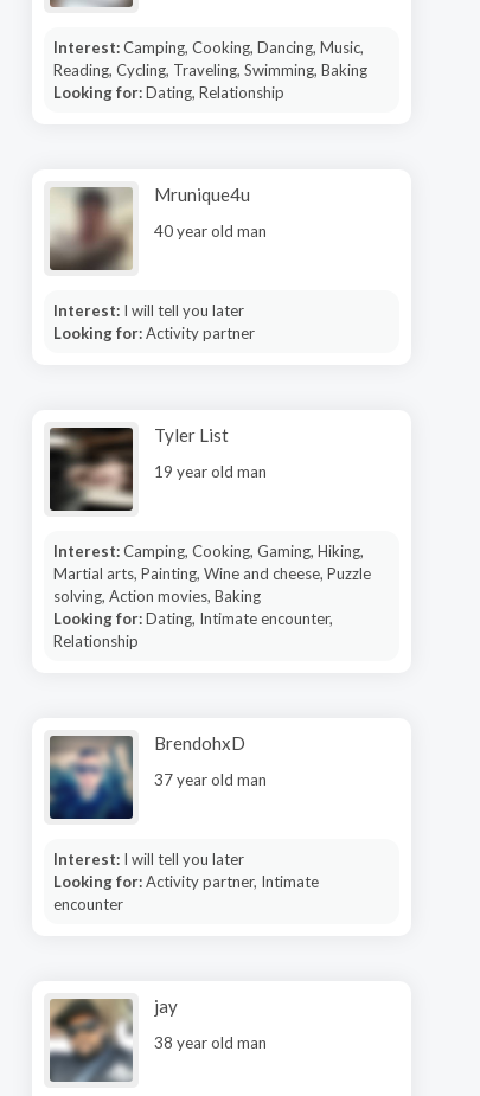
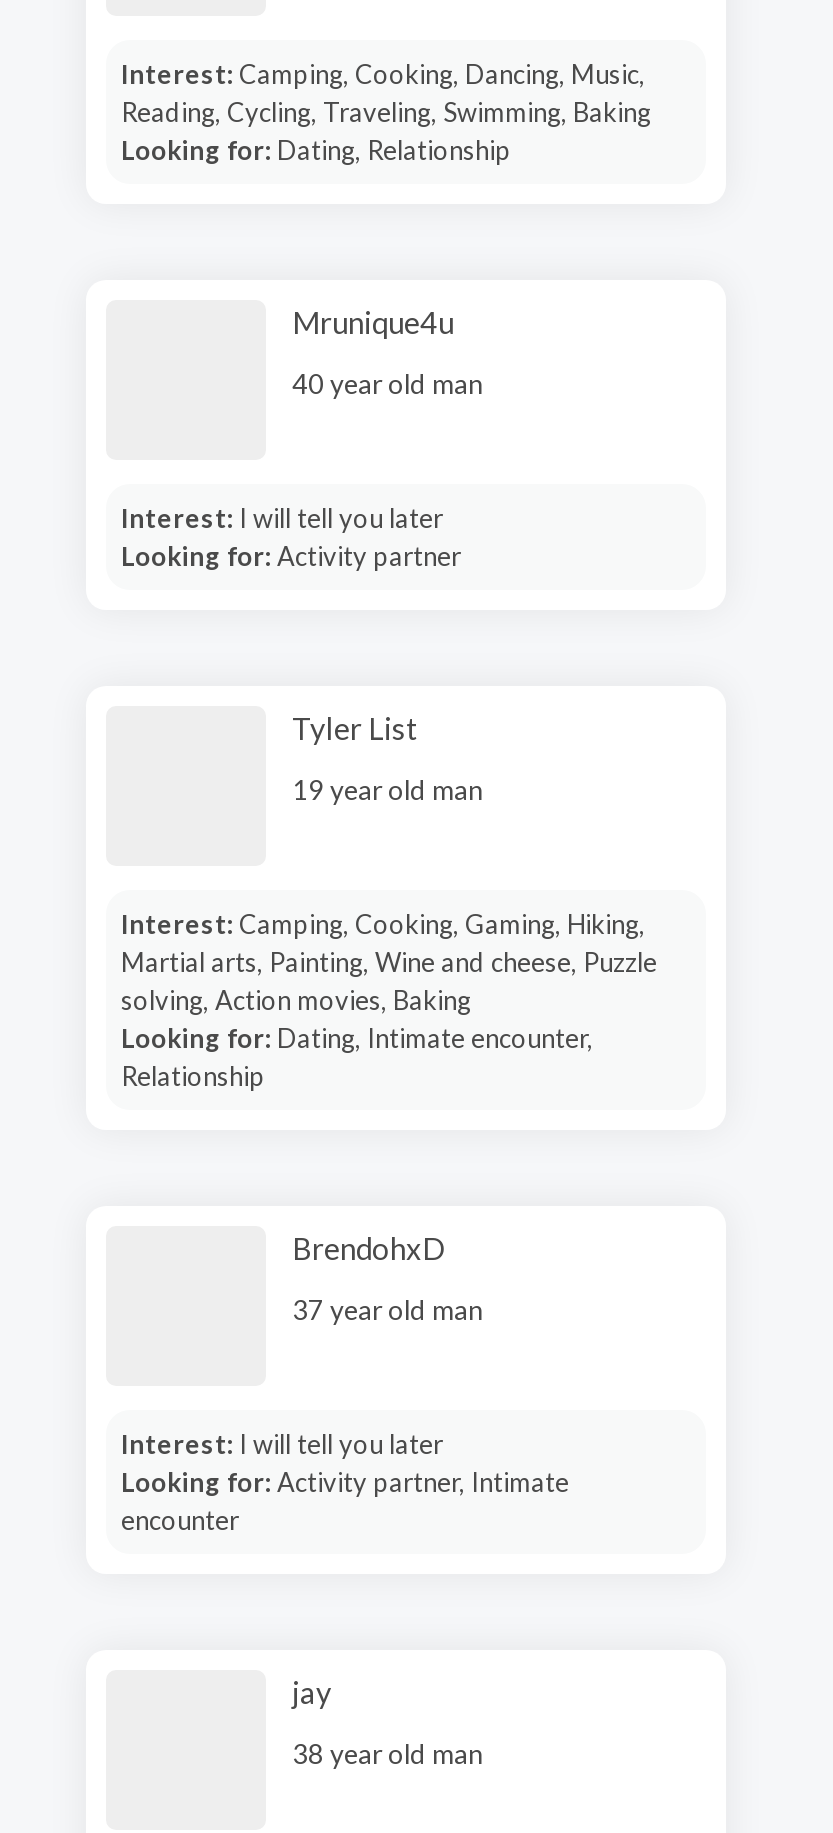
[49,186,134,271] [image] -> none
[49,427,134,512] [image] -> none
[49,735,134,820] [image] -> none
[49,998,134,1083] [image] -> none

